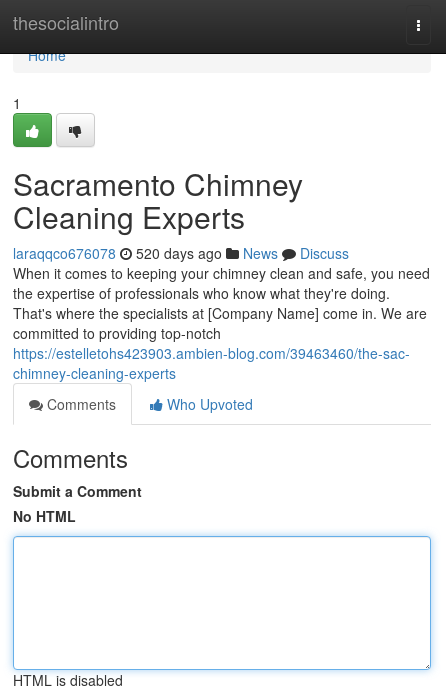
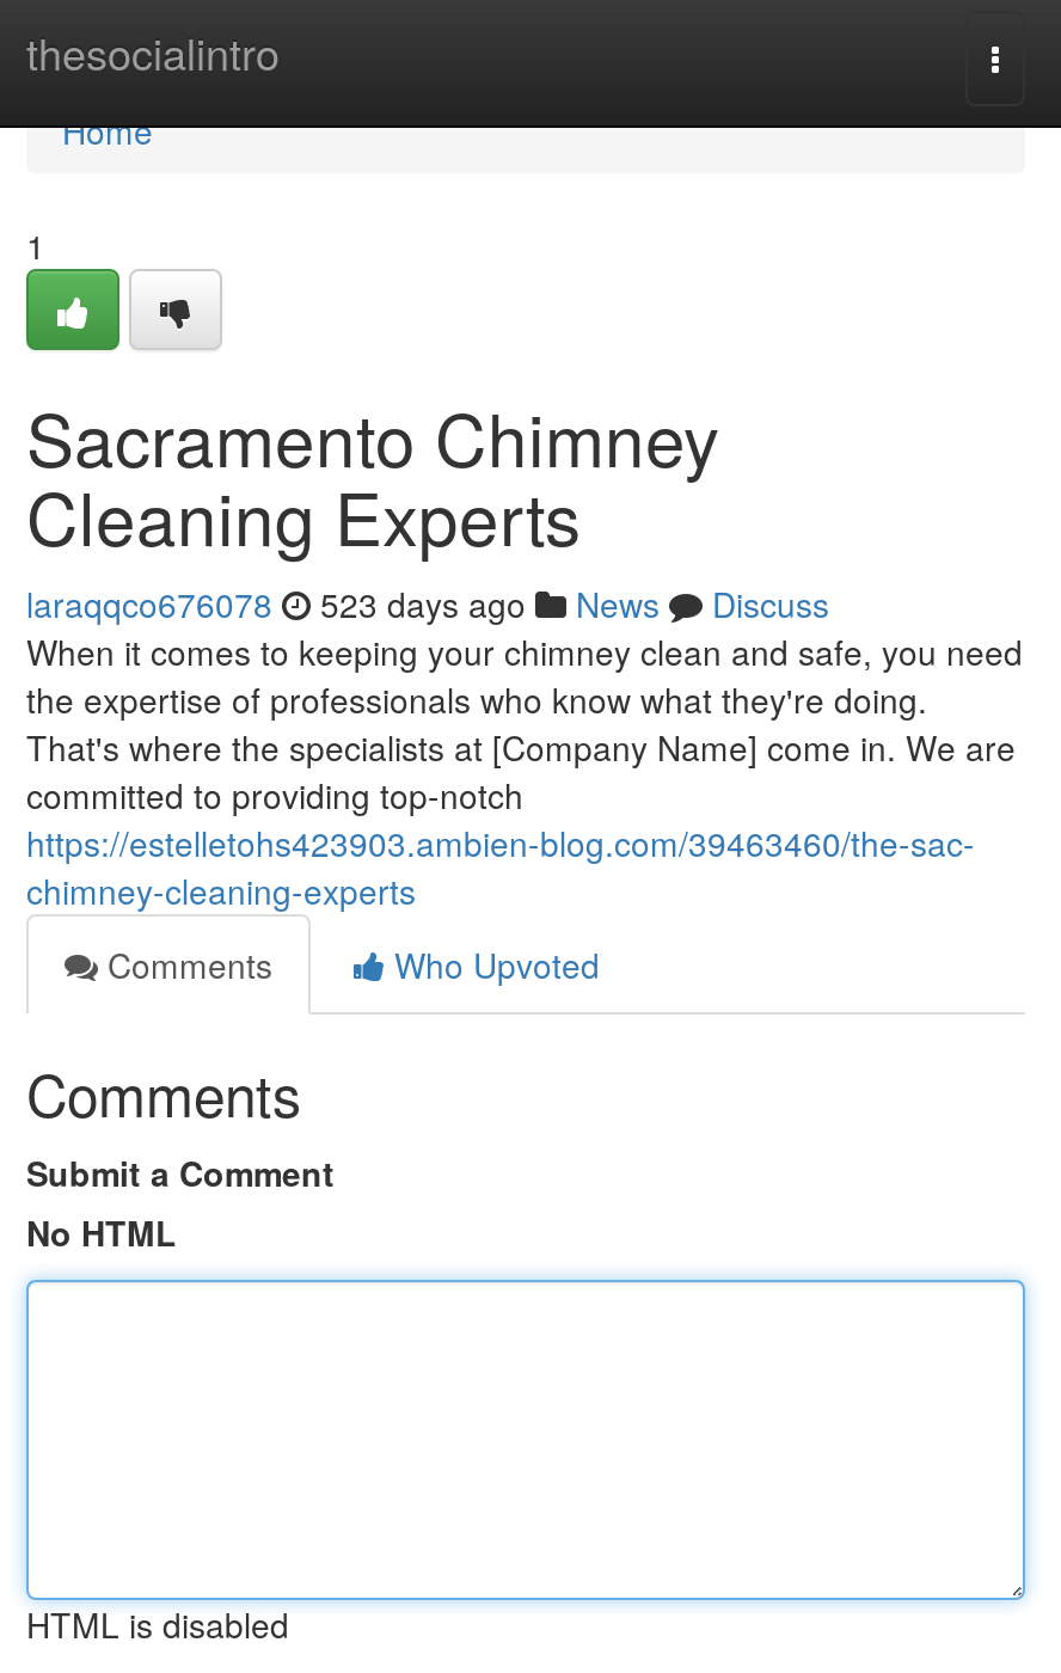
[13,243,349,263] laraqqco676078 520 days ago News Discuss -> [26,580,829,627] laraqqco676078 523 days ago News Discuss

